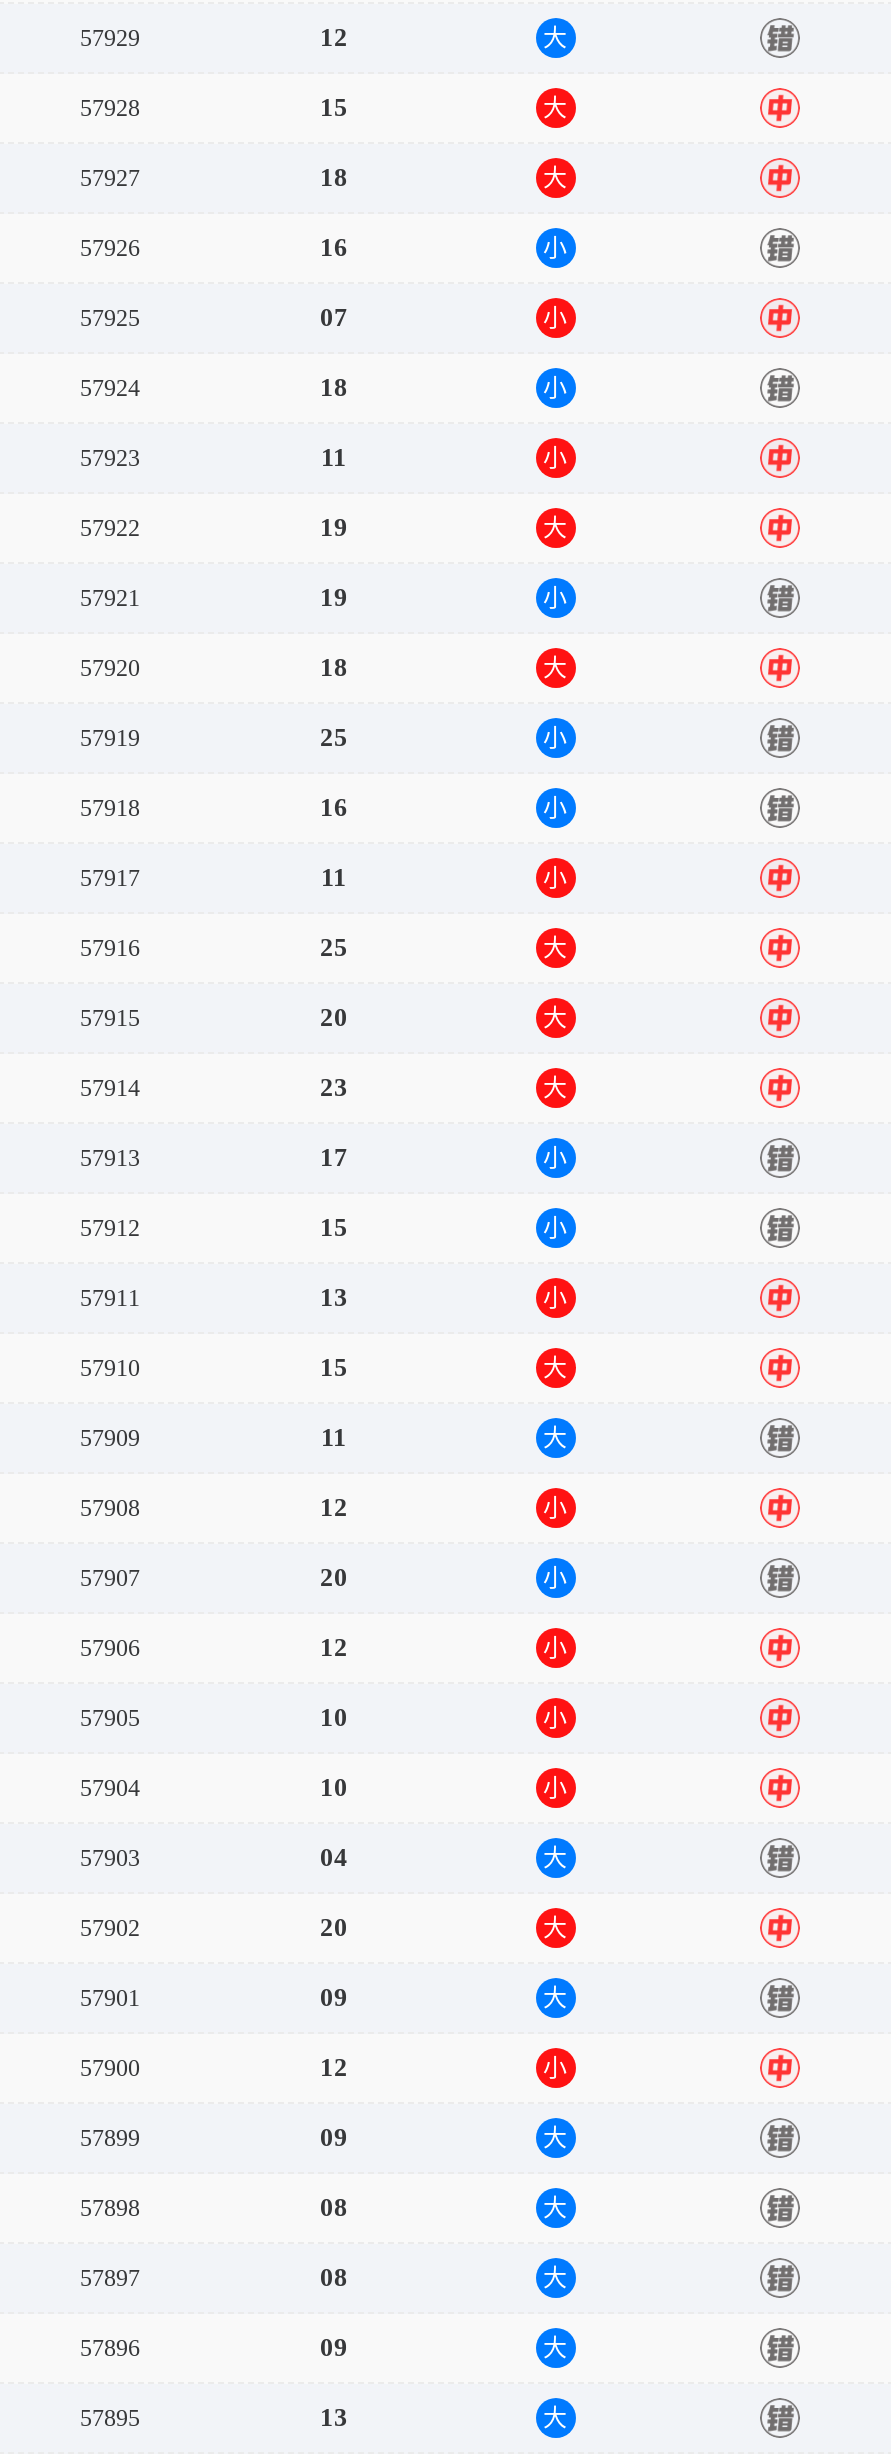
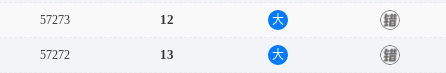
[80,24,140,52] 57929 -> [40,13,70,27] 57273
[80,92,791,2432] 57928 | 15 | 大 | 中 | 57927 | 18 | 大 | 中 | 57926 | 16 | 小 | 错 | 57925 | 07 | 小 | 中 | 57924 | 18 | 小 | 错 | 57923 | 11 | 小 | 中 | 57922 | 19 | 大 | 中 | 57921 | 19 | 小 | 错 | 57920 | 18 | 大 | 中 | 57919 | 25 | 小 | 错 | 57918 | 16 | 小 | 错 | 57917 | 11 | 小 | 中 | 57916 | 25 | 大 | 中 | 57915 | 20 | 大 | 中 | 57914 | 23 | 大 | 中 | 57913 | 17 | 小 | 错 | 57912 | 15 | 小 | 错 | 57911 | 13 | 小 | 中 | 57910 | 15 | 大 | 中 | 57909 | 11 | 大 | 错 | 57908 | 12 | 小 | 中 | 57907 | 20 | 小 | 错 | 57906 | 12 | 小 | 中 | 57905 | 10 | 小 | 中 | 57904 | 10 | 小 | 中 | 57903 | 04 | 大 | 错 | 57902 | 20 | 大 | 中 | 57901 | 09 | 大 | 错 | 57900 | 12 | 小 | 中 | 57899 | 09 | 大 | 错 | 57898 | 08 | 大 | 错 | 57897 | 08 | 大 | 错 | 57896 | 09 | 大 | 错 | 57895 -> [40,48,70,62] 57272

